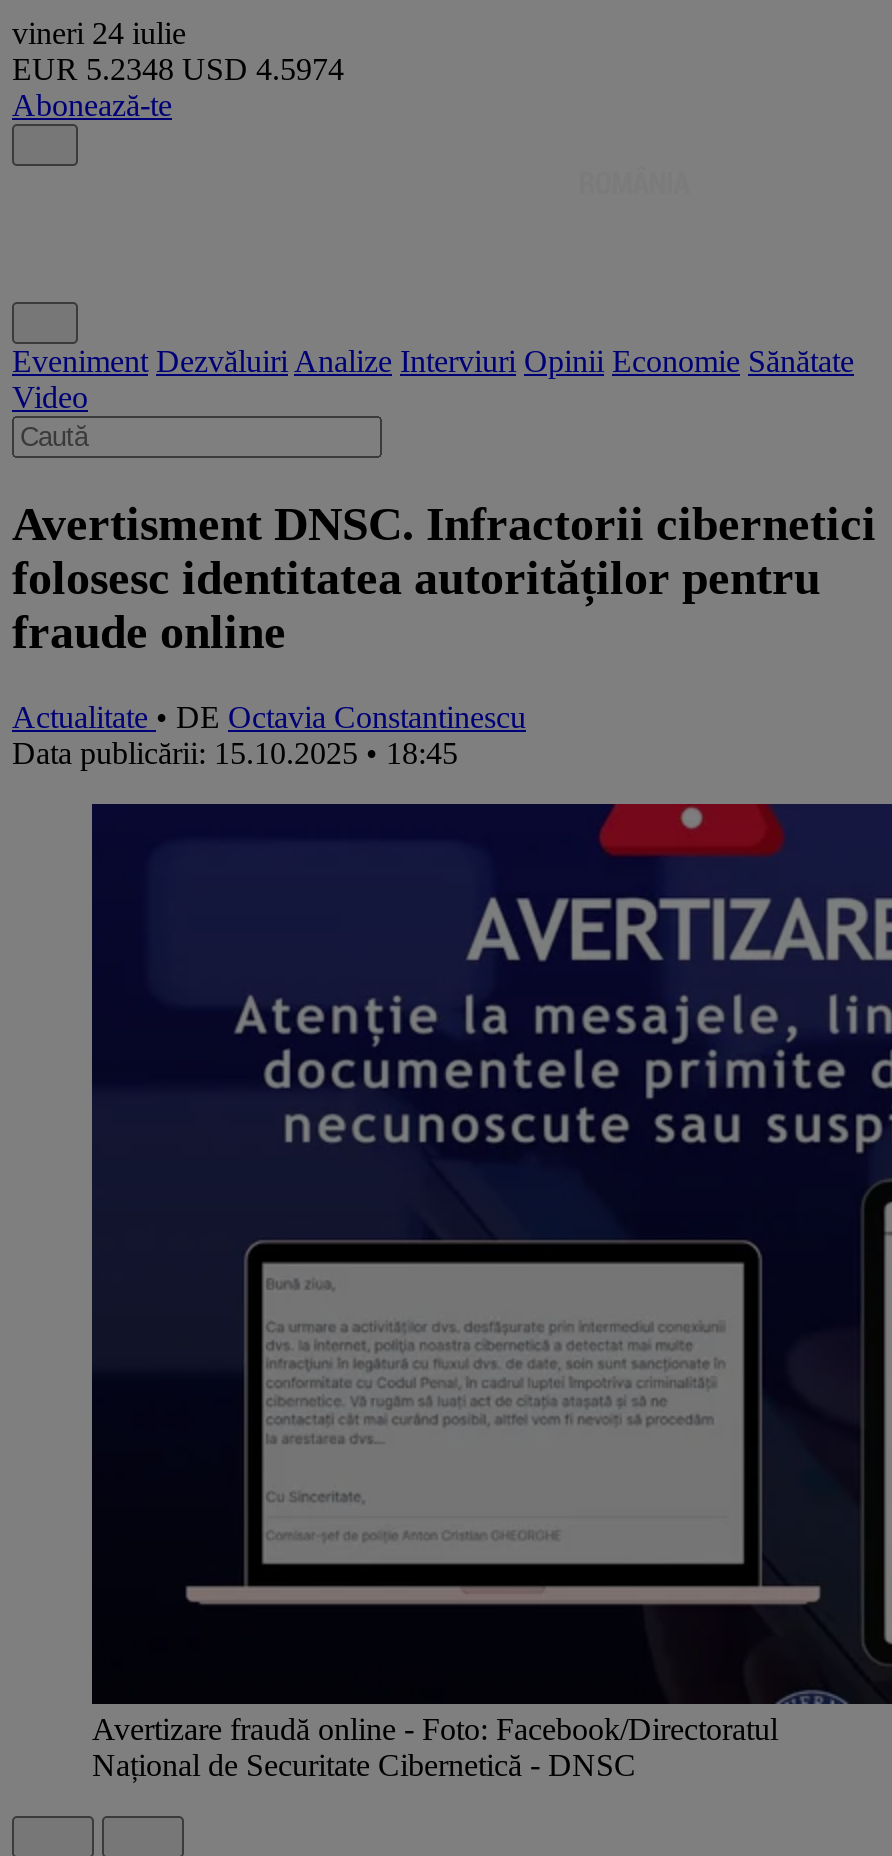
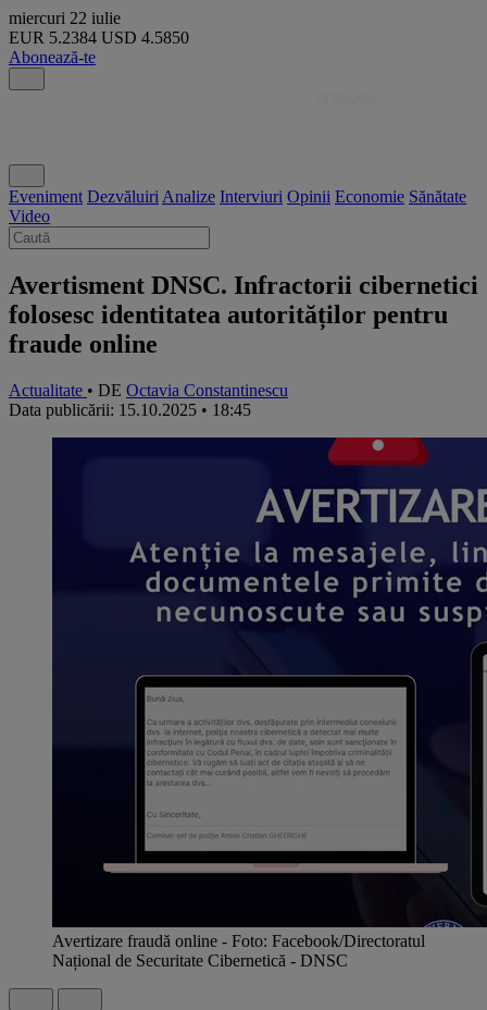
[12,16,186,50] vineri 24 iulie -> [9,9,121,27] miercuri 22 iulie
[12,52,344,86] EUR 5.2348 USD 4.5974 -> [9,28,189,47] EUR 5.2384 USD 4.5850

